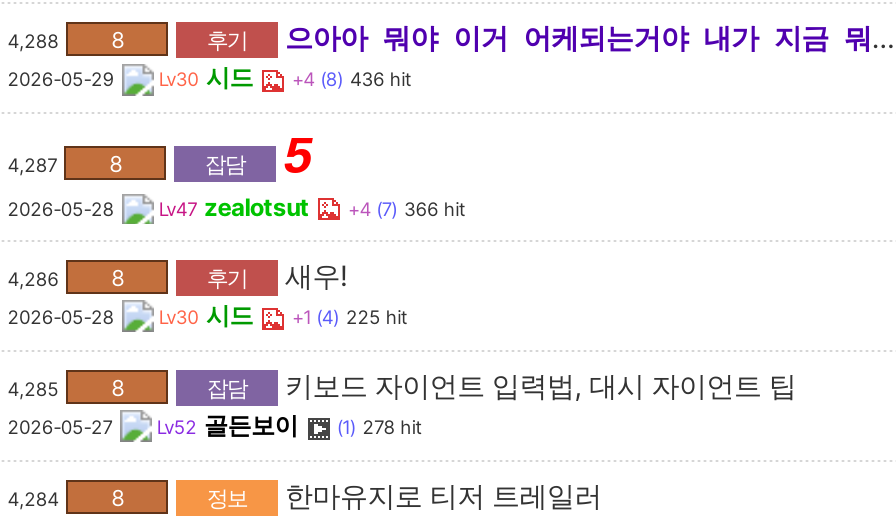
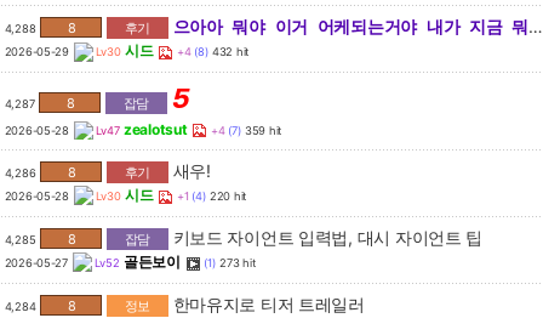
[286,68,410,90] +4 (8) 436 hit -> [174,45,249,58] +4 (8) 432 hit
[159,192,464,222] Lv47 zealotsut +4 (7) 366 hit -> [96,120,281,138] Lv47 zealotsut +4 (7) 359 hit
[286,305,406,327] +1 (4) 225 hit -> [174,189,246,202] +1 (4) 220 hit
[331,415,421,437] (1) 278 hit -> [201,256,255,269] (1) 273 hit

